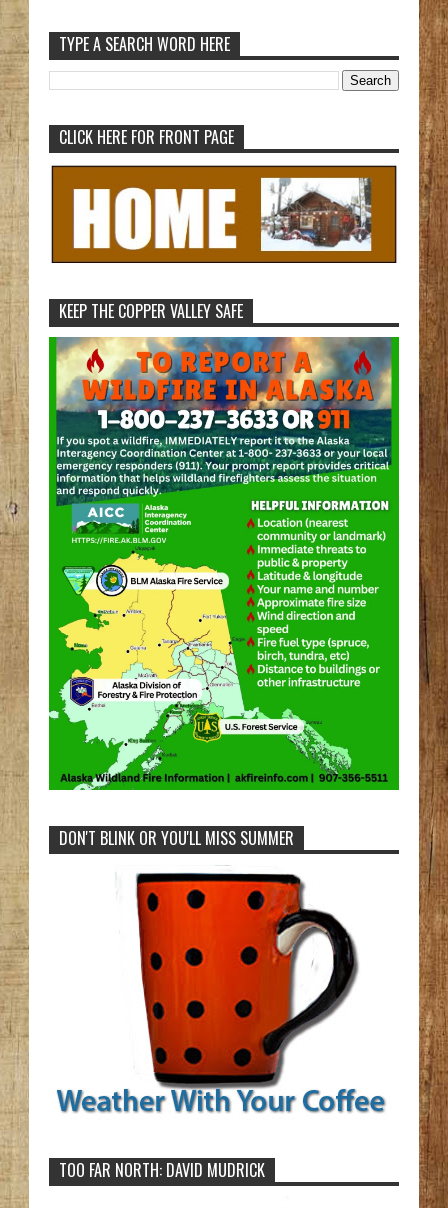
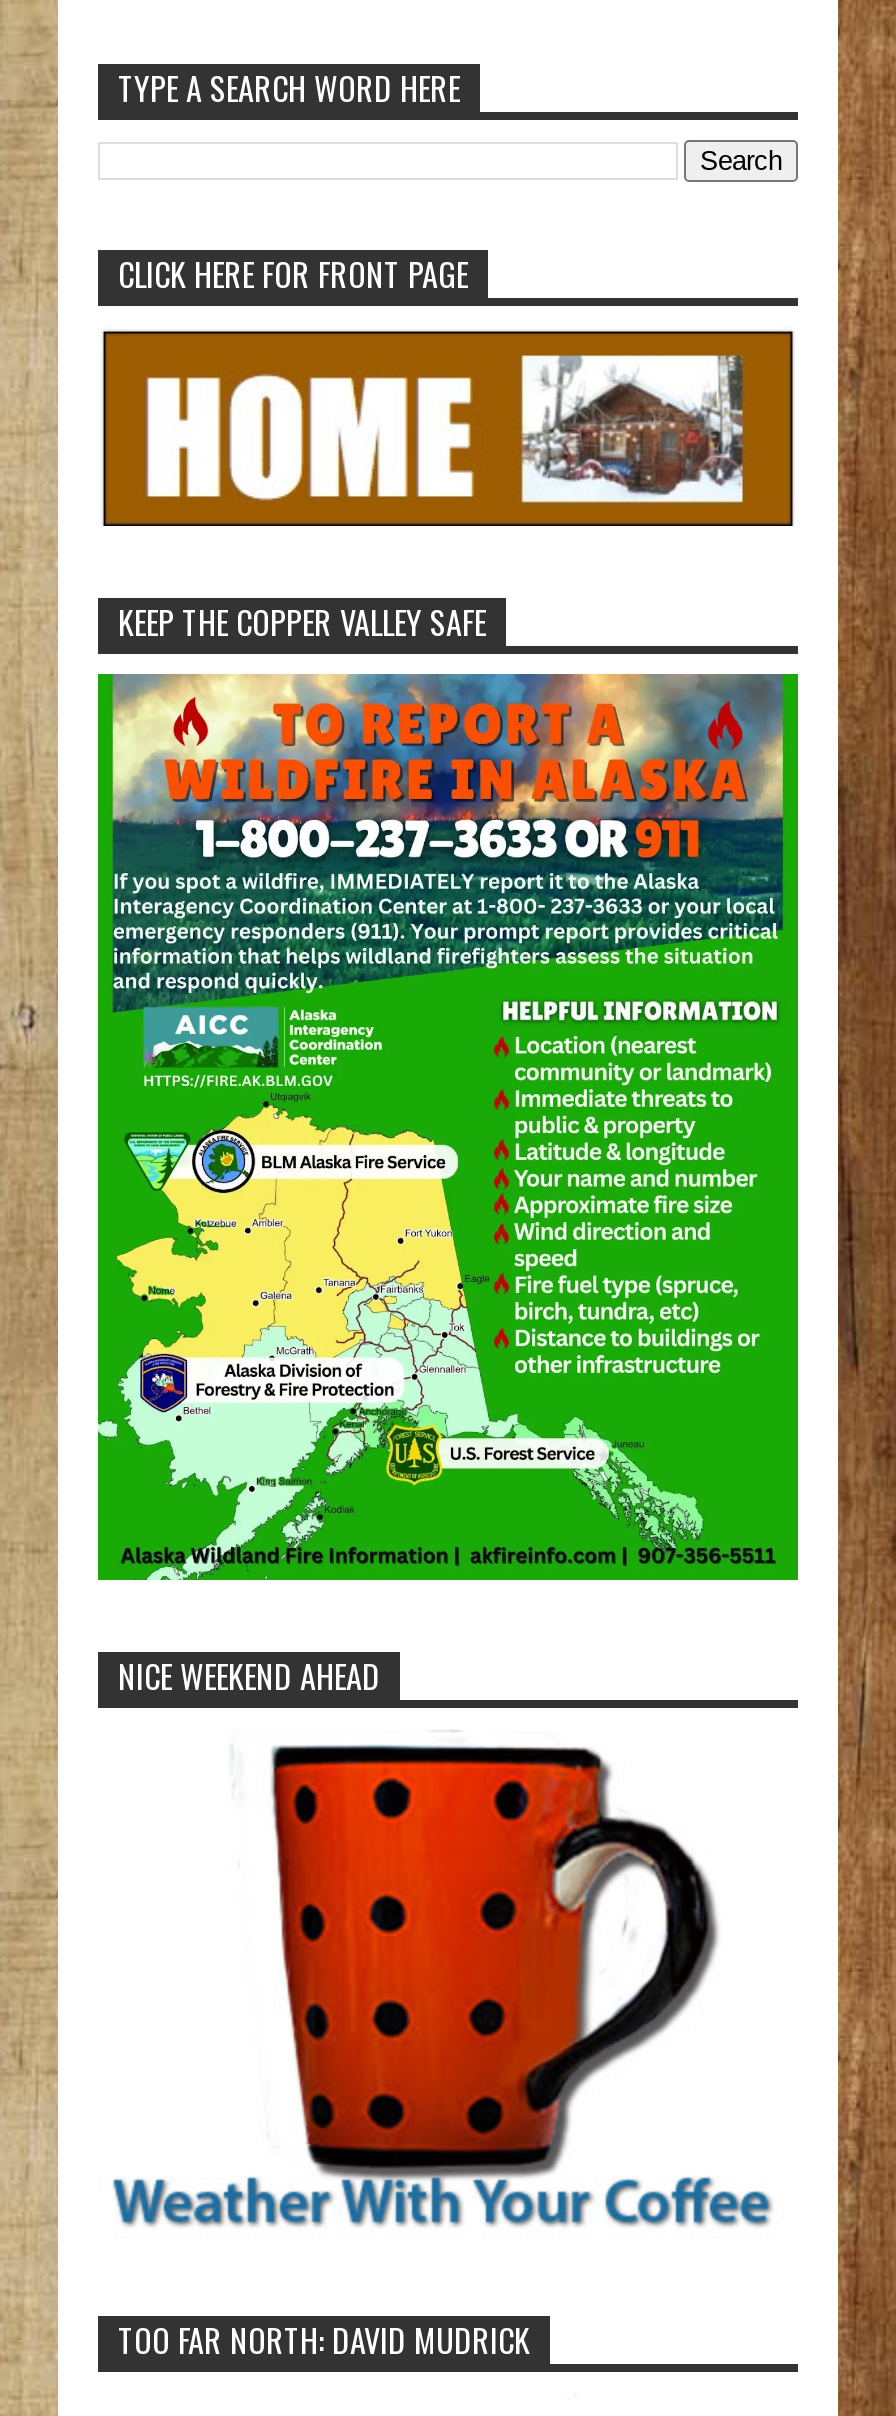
[59,826,294,850] DON'T BLINK OR YOU'LL MISS SUMMER -> [118,1653,380,1701] NICE WEEKEND AHEAD

